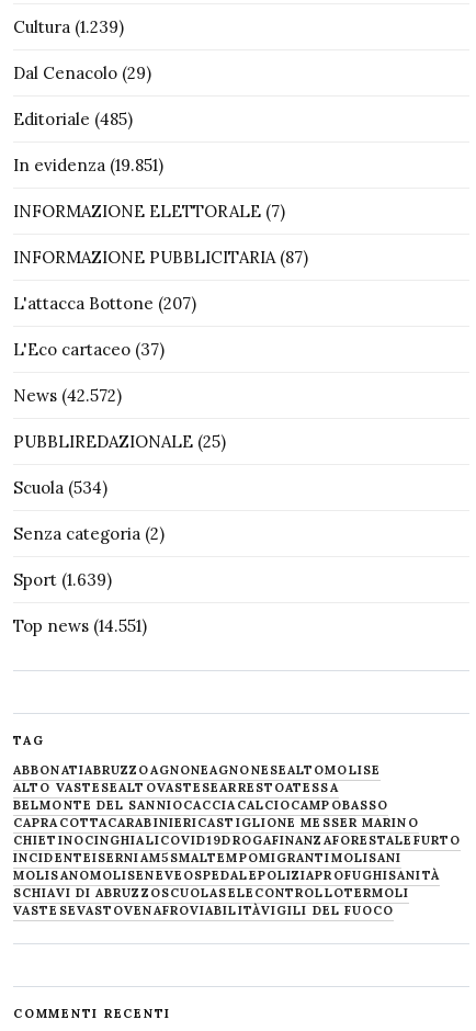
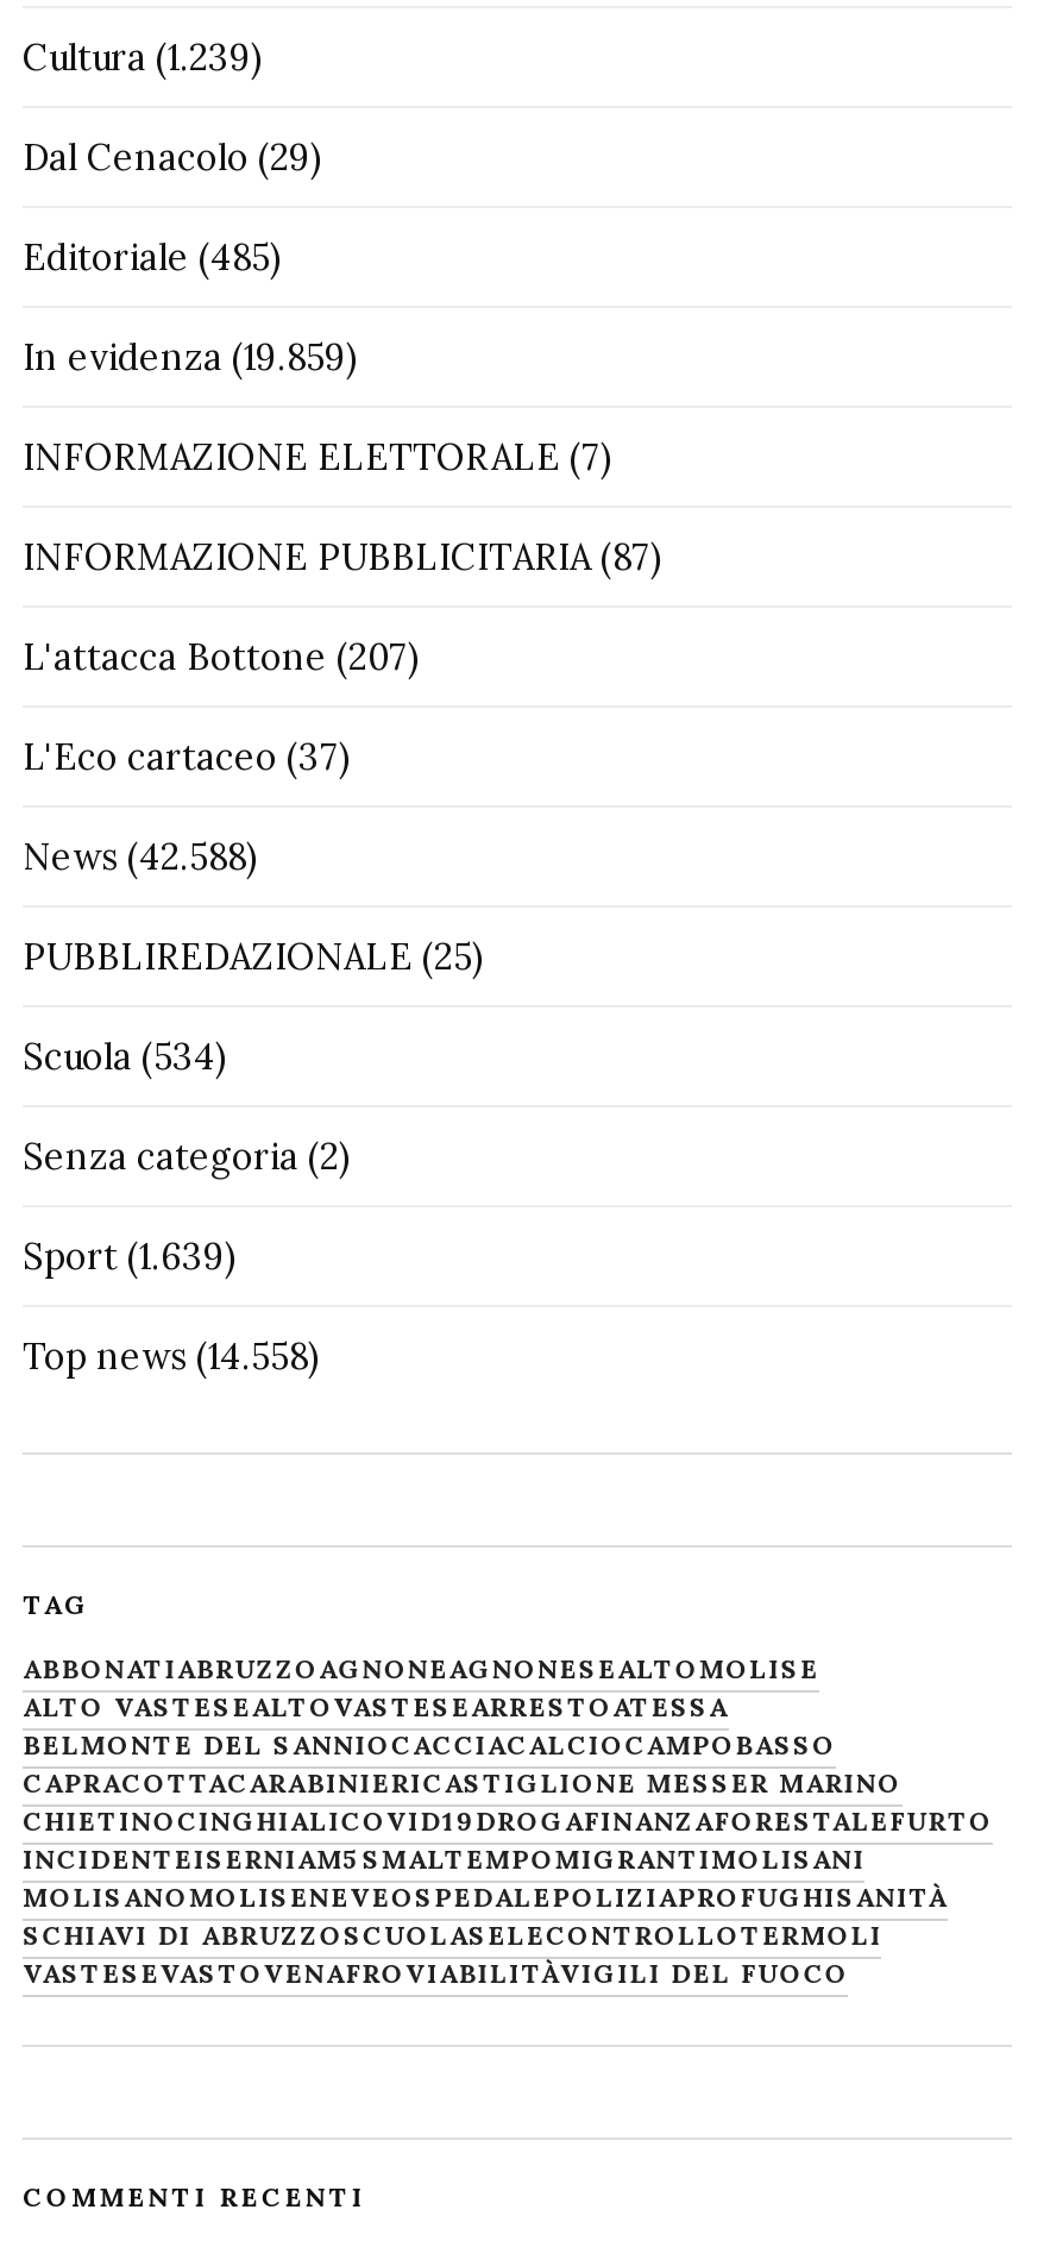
[13,154,163,175] In evidenza (19.851) -> [23,333,358,378] In evidenza (19.859)
[13,384,122,405] News (42.572) -> [23,833,258,878] News (42.588)
[13,615,147,636] Top news (14.551) -> [23,1332,320,1377] Top news (14.558)

